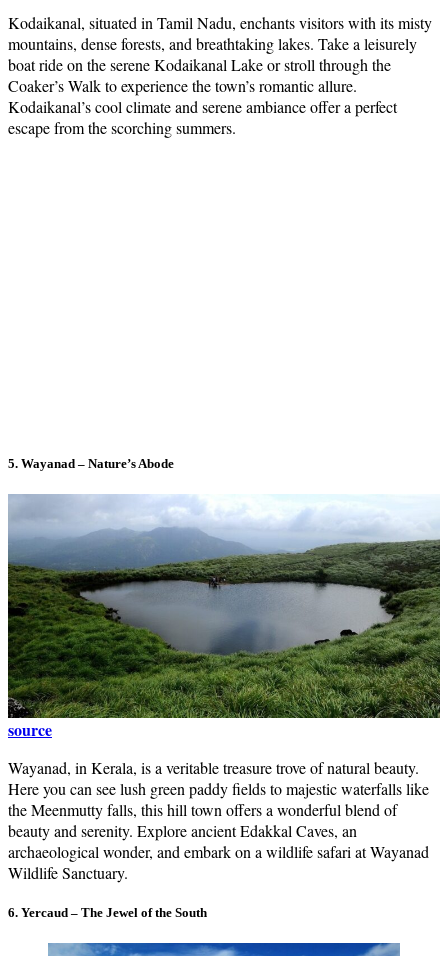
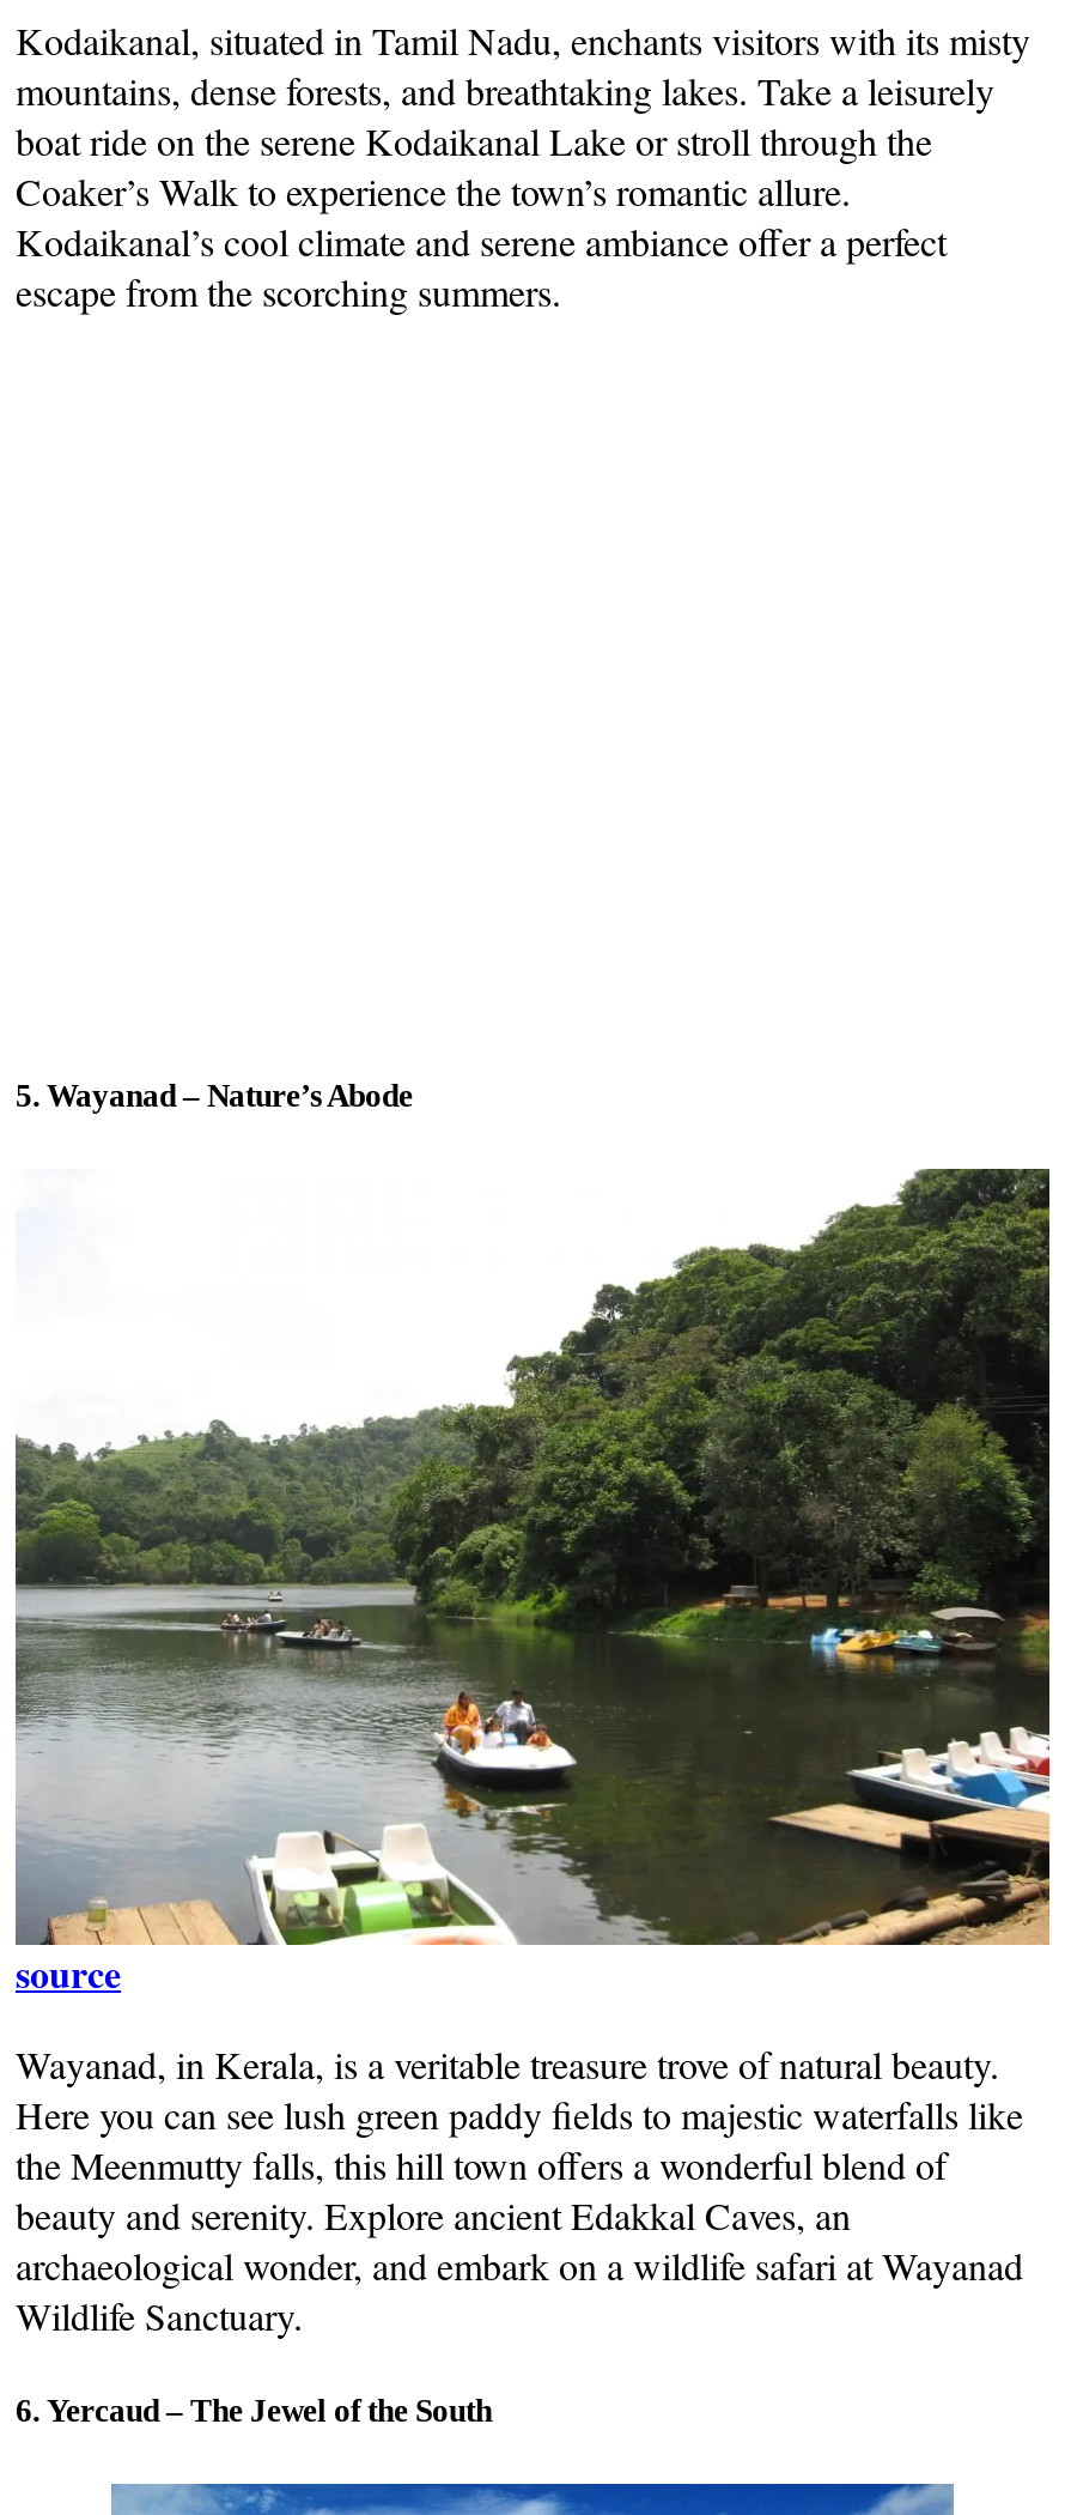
[7,494,440,719] [image] -> [13,1166,1052,1947] [image]

